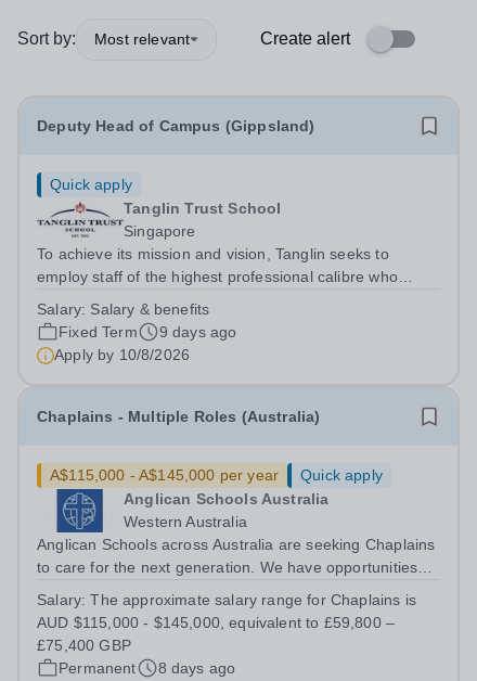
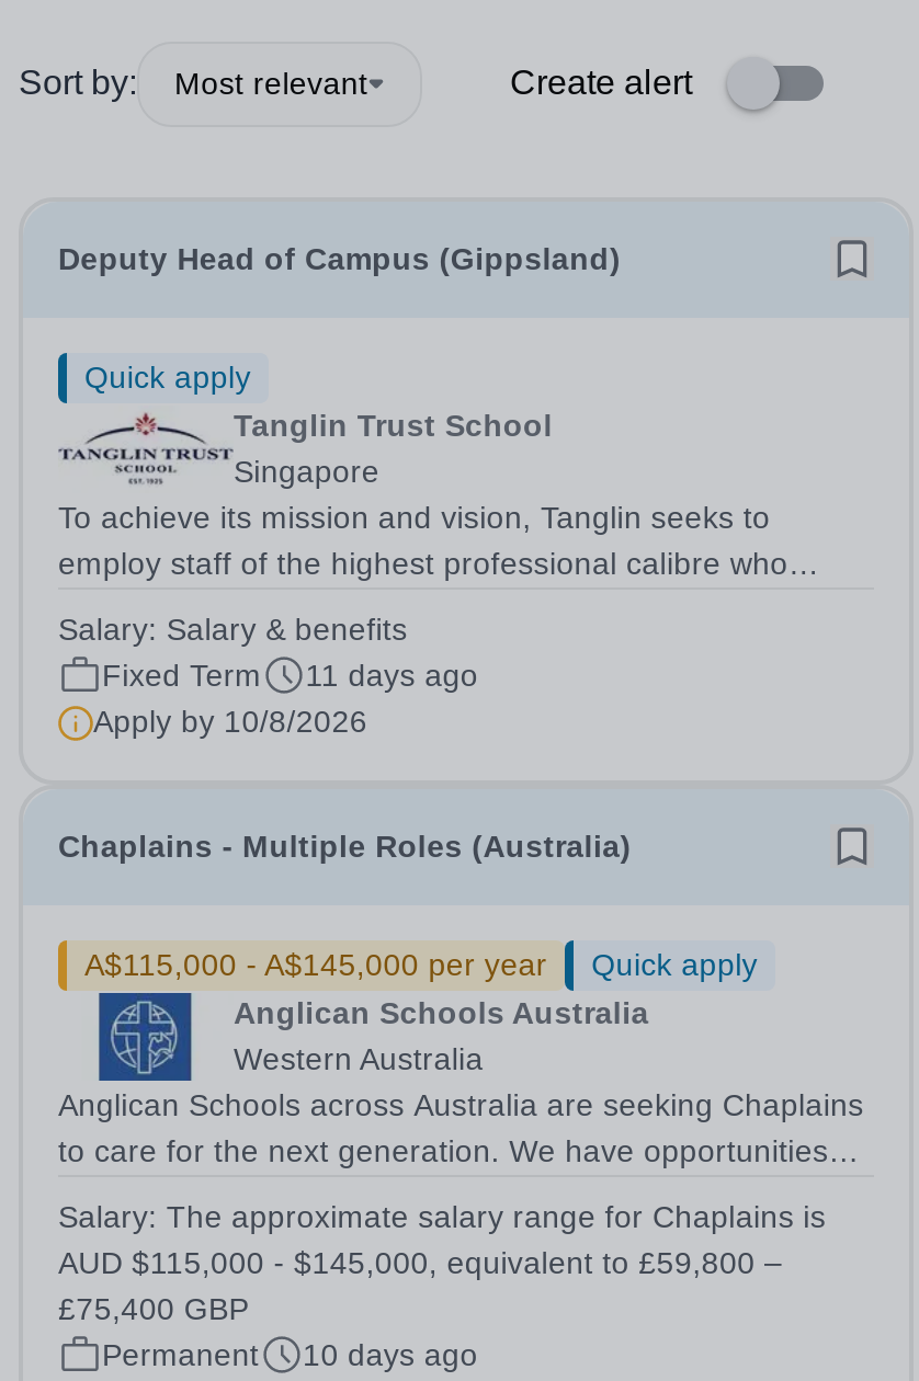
[59,323,237,340] Fixed Term 9 days ago -> [102,658,478,693] Fixed Term 11 days ago
[59,659,235,677] Permanent 8 days ago -> [102,1337,478,1372] Permanent 10 days ago

